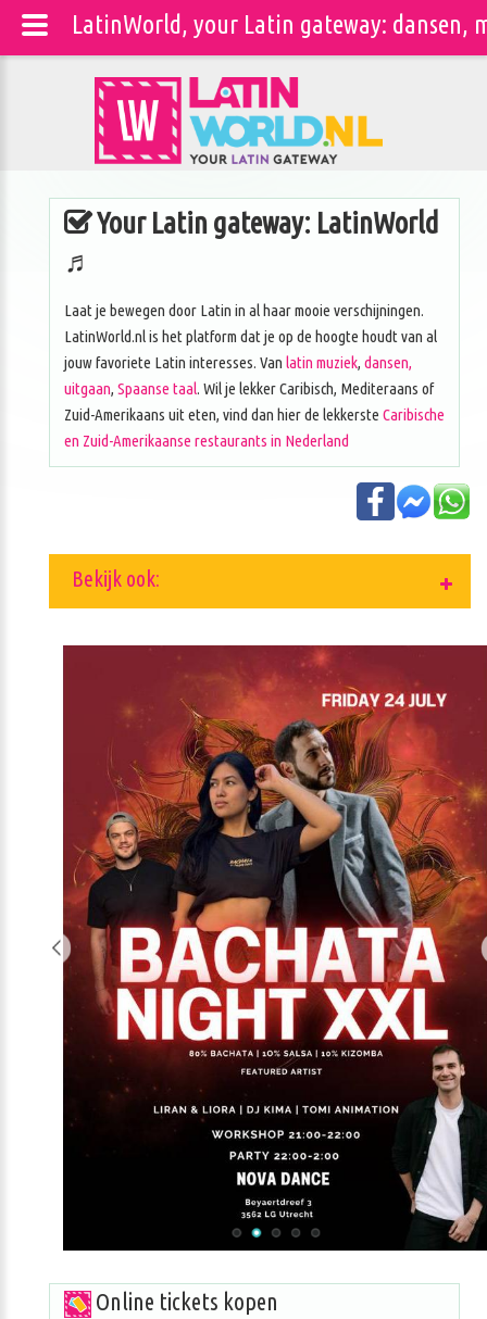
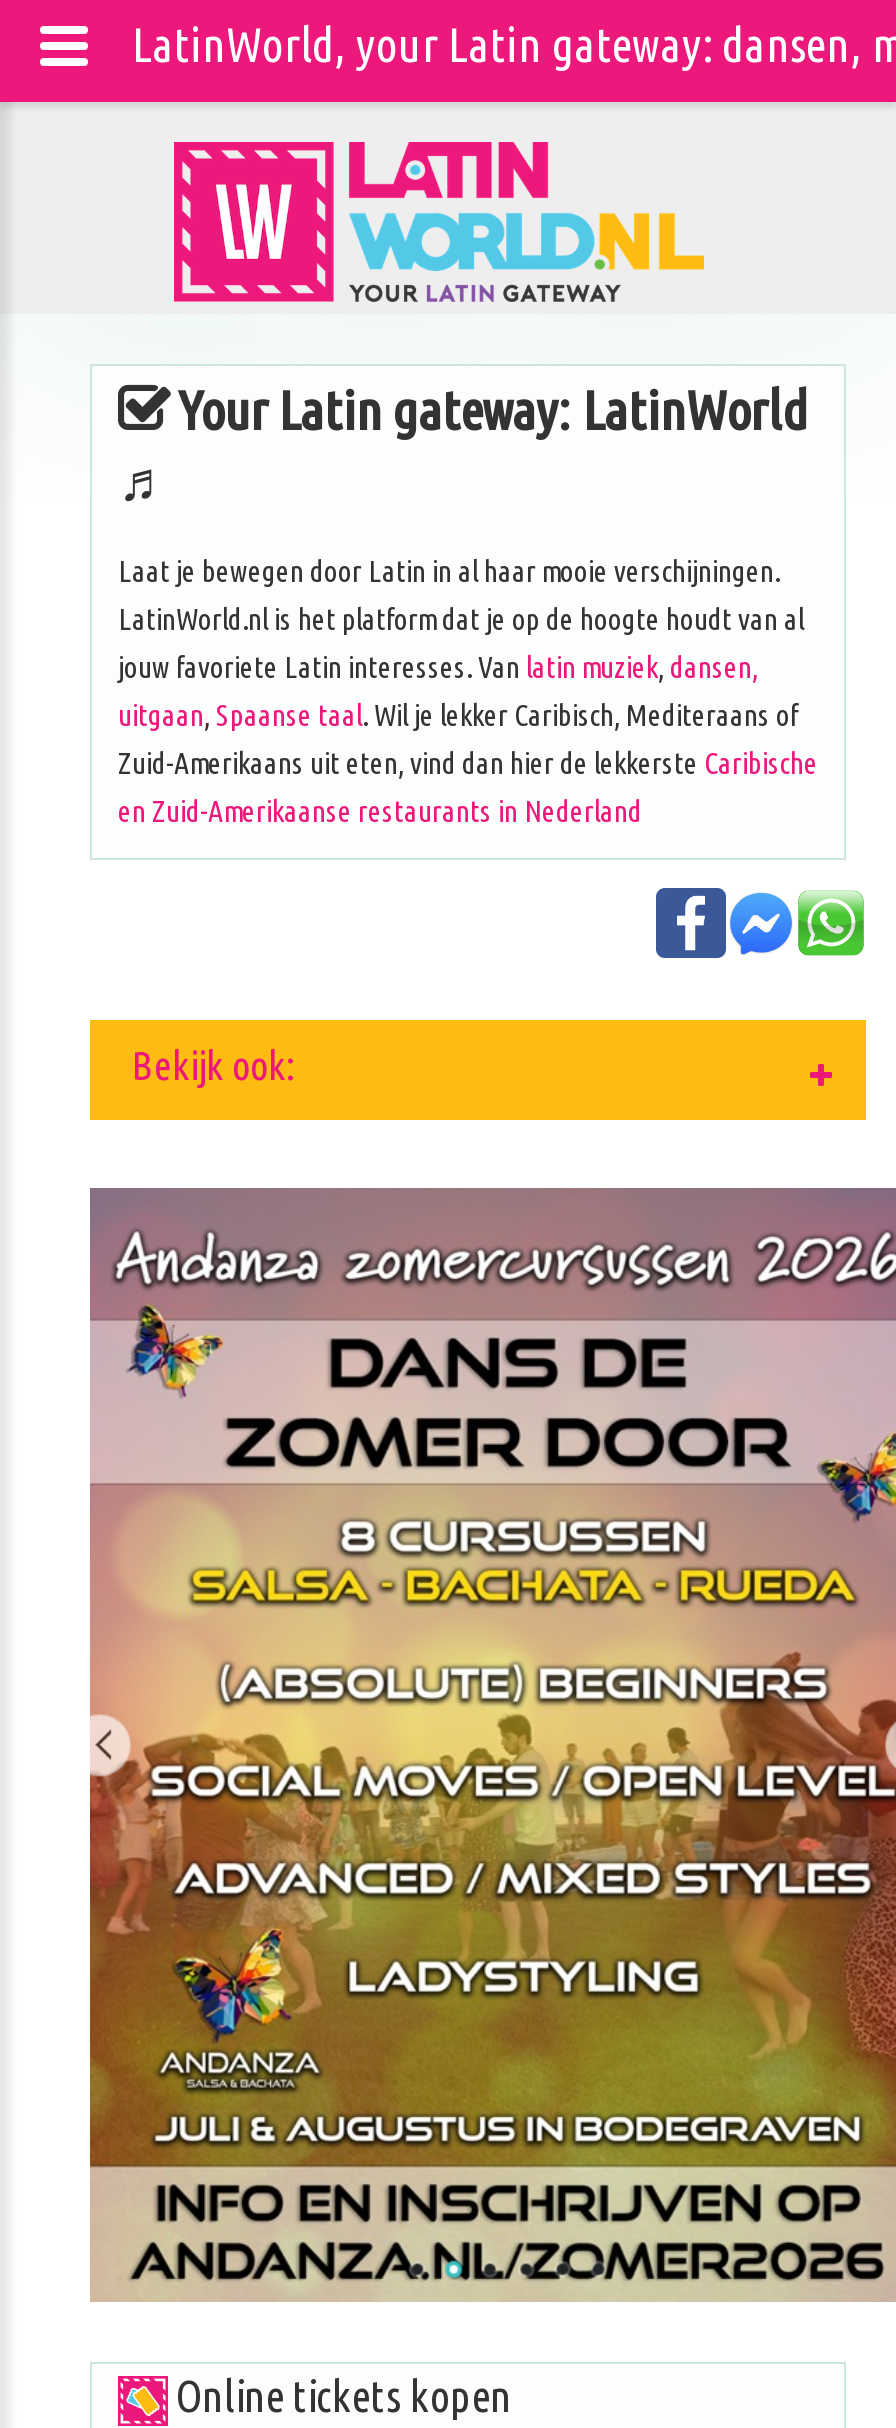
[49,645,484,1252] [image] -> [88,1186,890,2304] [image]

